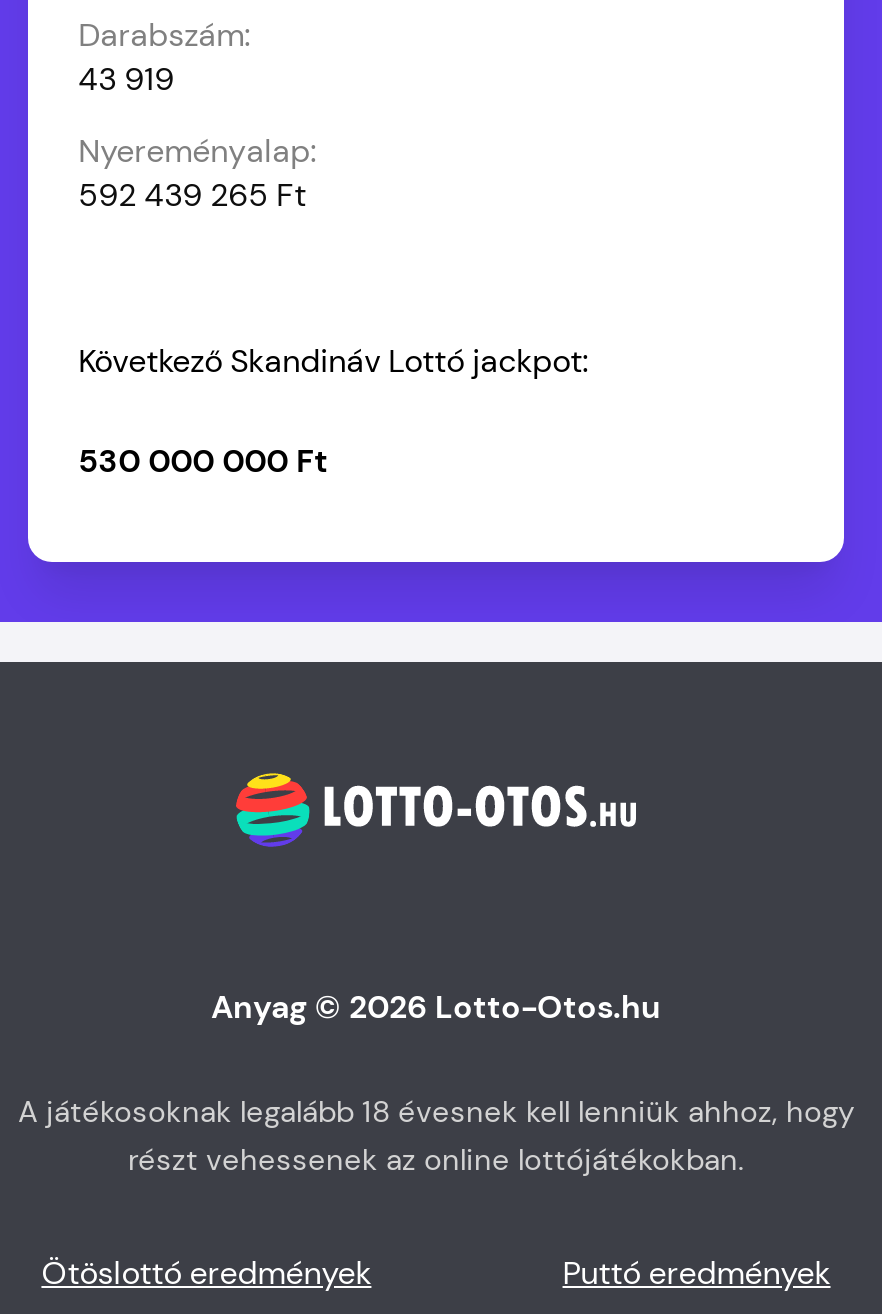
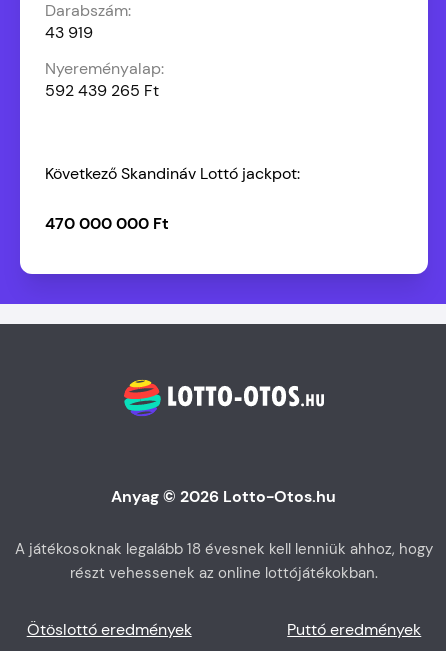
[78,440,328,482] 530 000 000 Ft -> [45,213,169,234] 470 000 000 Ft

